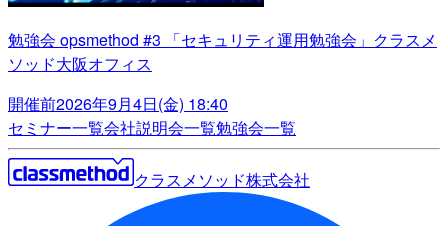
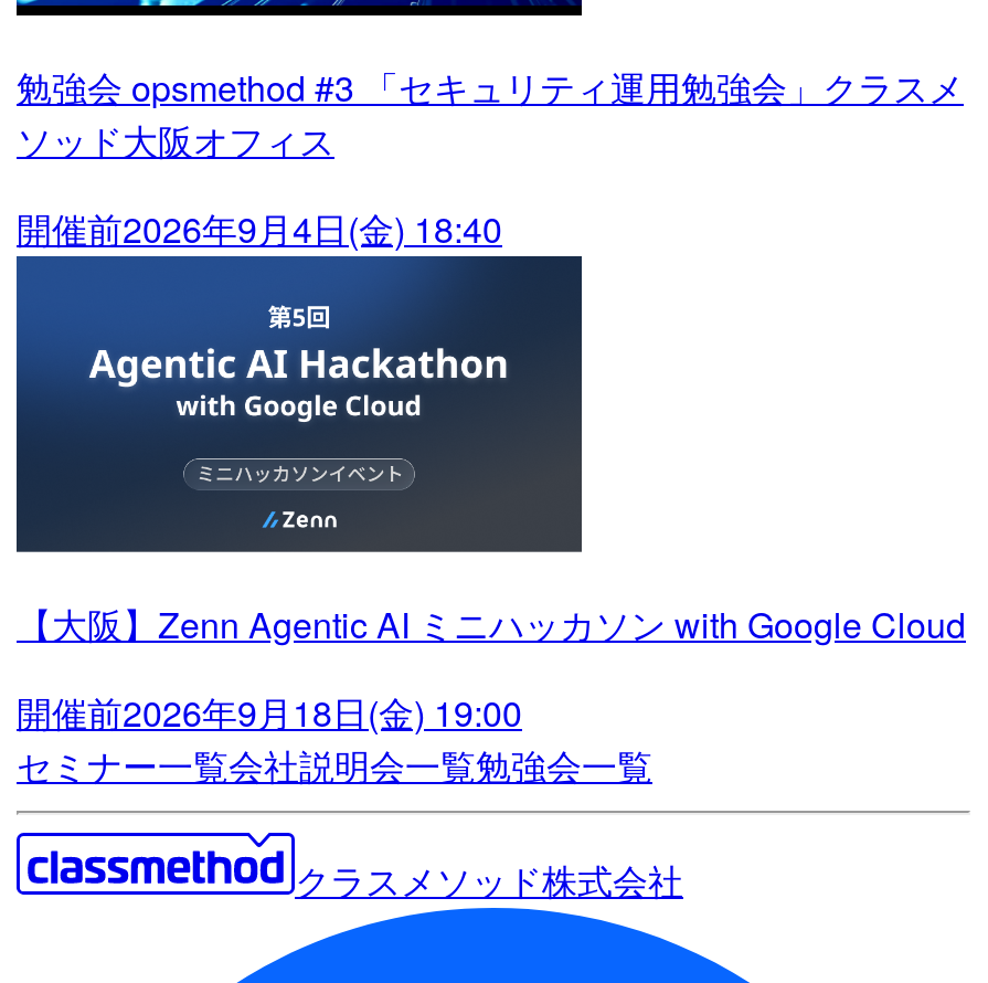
none -> [14,254,966,739] [image] | 【大阪】Zenn Agentic AI ミニハッカソン with Google Cloud | 開催前2026年9月18日(金) 19:00

